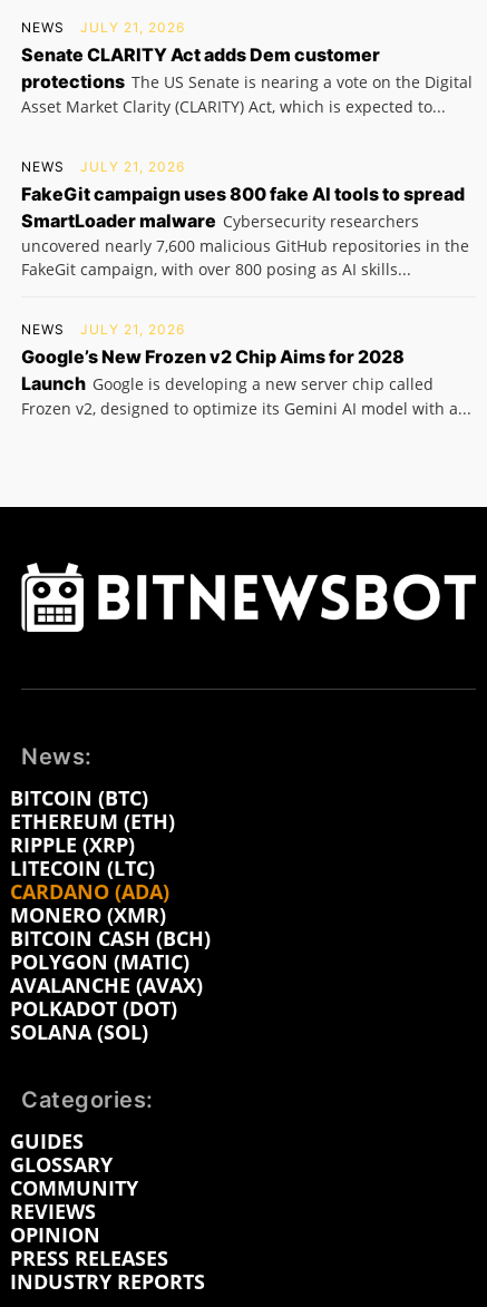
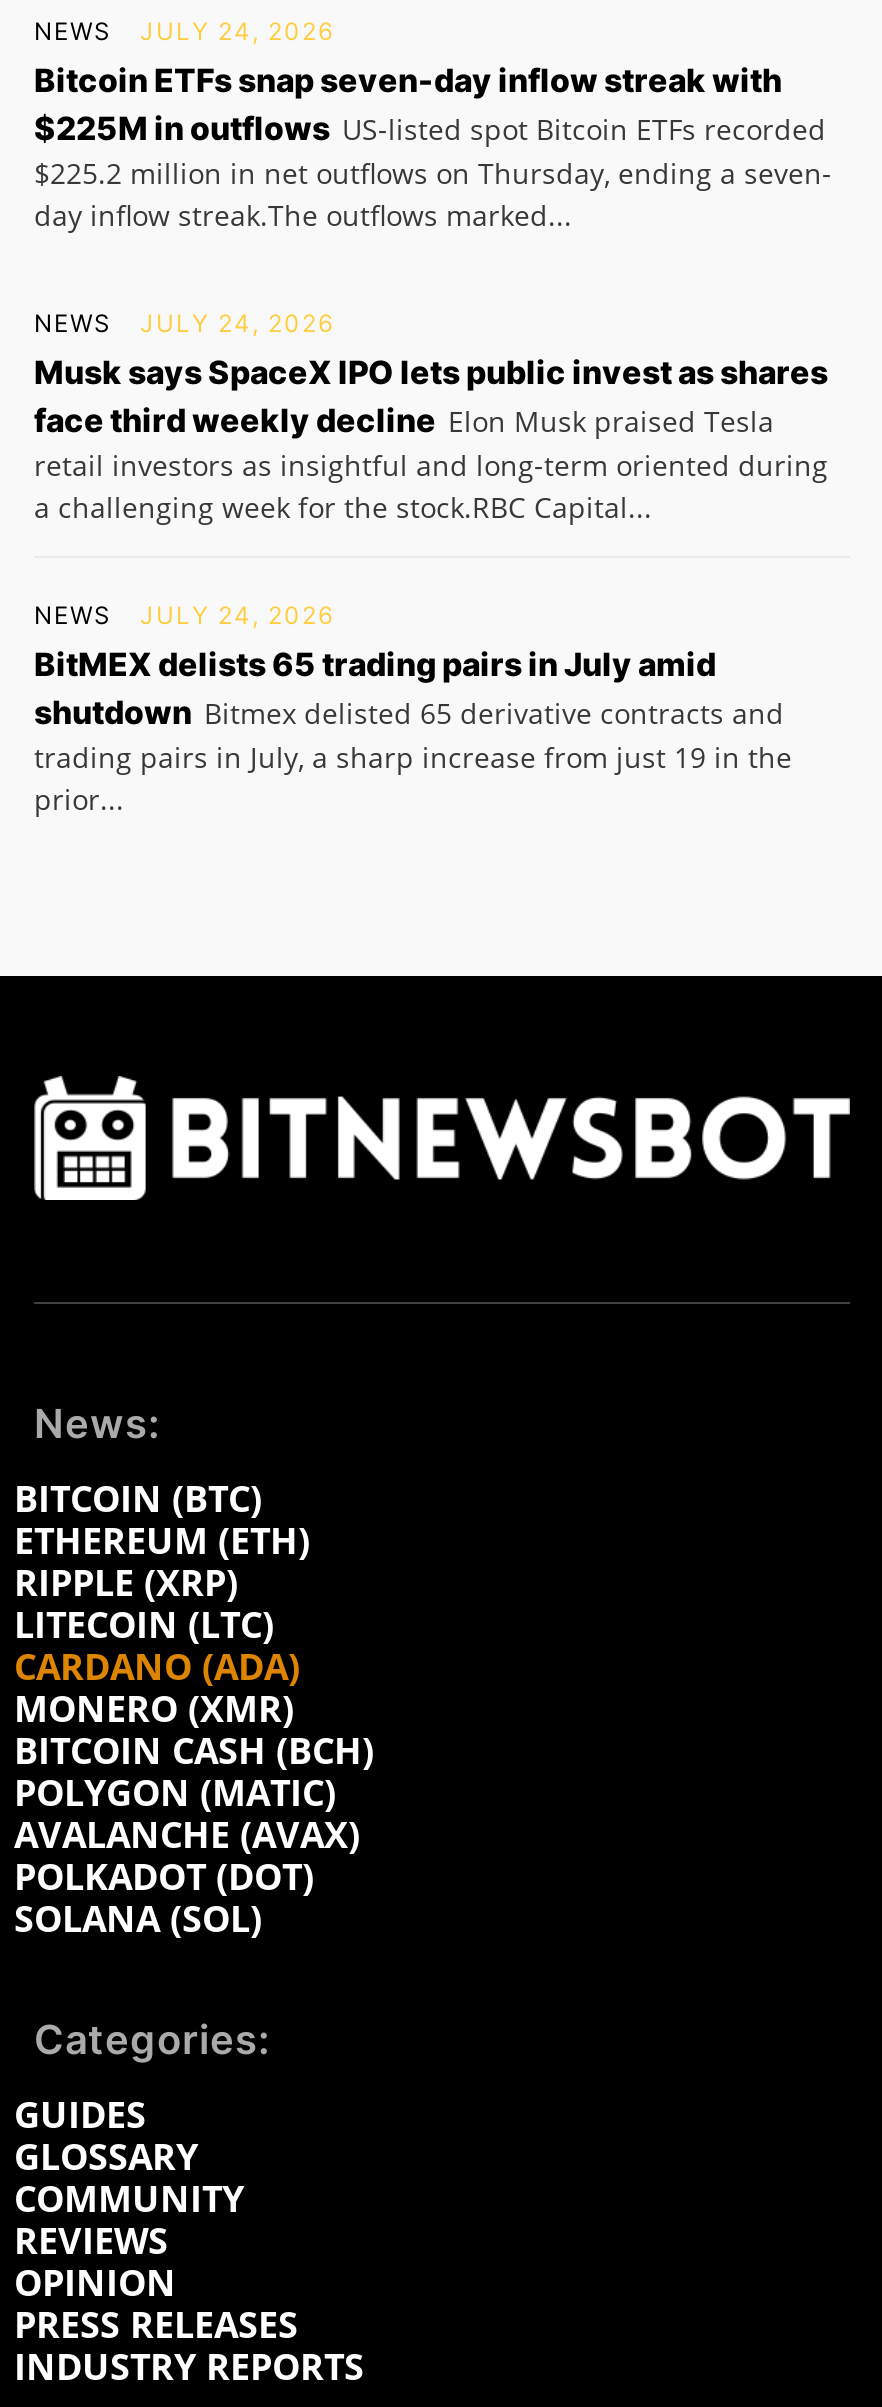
[21,18,473,117] JULY 21, 2026 | Senate CLARITY Act adds Dem customer | protections The US Senate is nearing a vote on the Digital | Asset Market Clarity (CLARITY) Act, which is expected to... -> [34,15,832,233] JULY 24, 2026 | Bitcoin ETFs snap seven-day inflow streak with | $225M in outflows US-listed spot Bitcoin ETFs recorded | $225.2 million in net outflows on Thursday, ending a seven- | day inflow streak.The outflows marked...
[21,158,469,279] JULY 21, 2026 | FakeGit campaign uses 800 fake AI tools to spread | SmartLoader malware Cybersecurity researchers | uncovered nearly 7,600 malicious GitHub repositories in the | FakeGit campaign, with over 800 posing as AI skills... -> [34,307,828,525] JULY 24, 2026 | Musk says SpaceX IPO lets public invest as shares | face third weekly decline Elon Musk praised Tesla | retail investors as insightful and long-term oriented during | a challenging week for the stock.RBC Capital...
[21,320,471,419] JULY 21, 2026 | Google’s New Frozen v2 Chip Aims for 2028 | Launch Google is developing a new server chip called | Frozen v2, designed to optimize its Gemini AI model with a... -> [34,599,792,817] JULY 24, 2026 | BitMEX delists 65 trading pairs in July amid | shutdown Bitmex delisted 65 derivative contracts and | trading pairs in July, a sharp increase from just 19 in the | prior...

